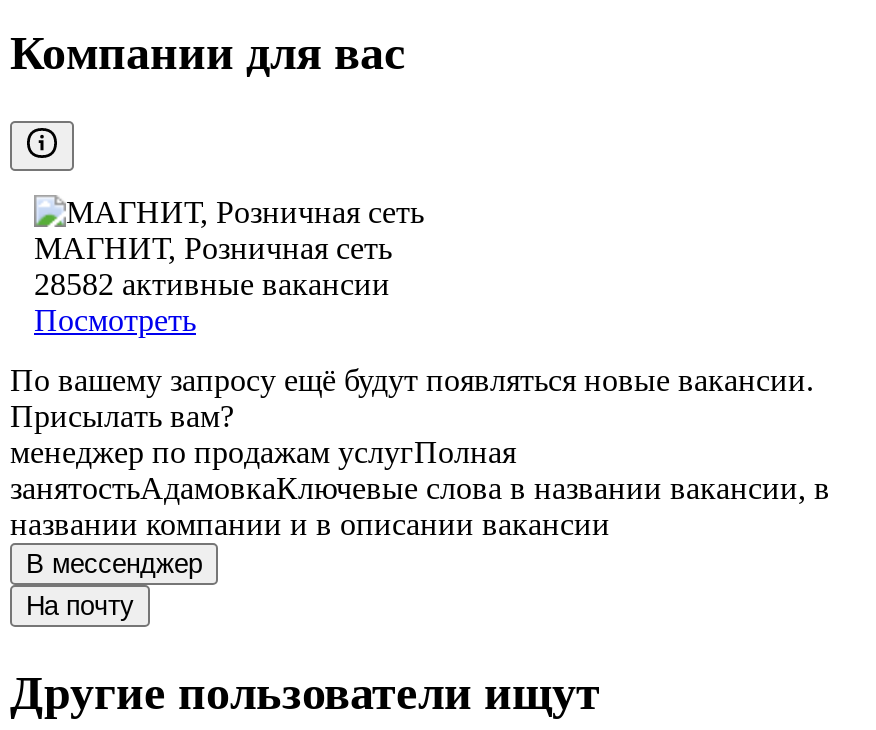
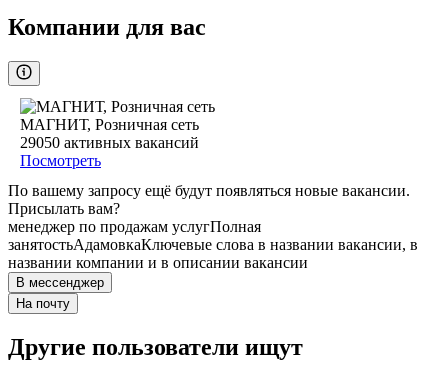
[34,268,390,302] 28582 активные вакансии -> [20,134,199,151] 29050 активных вакансий

